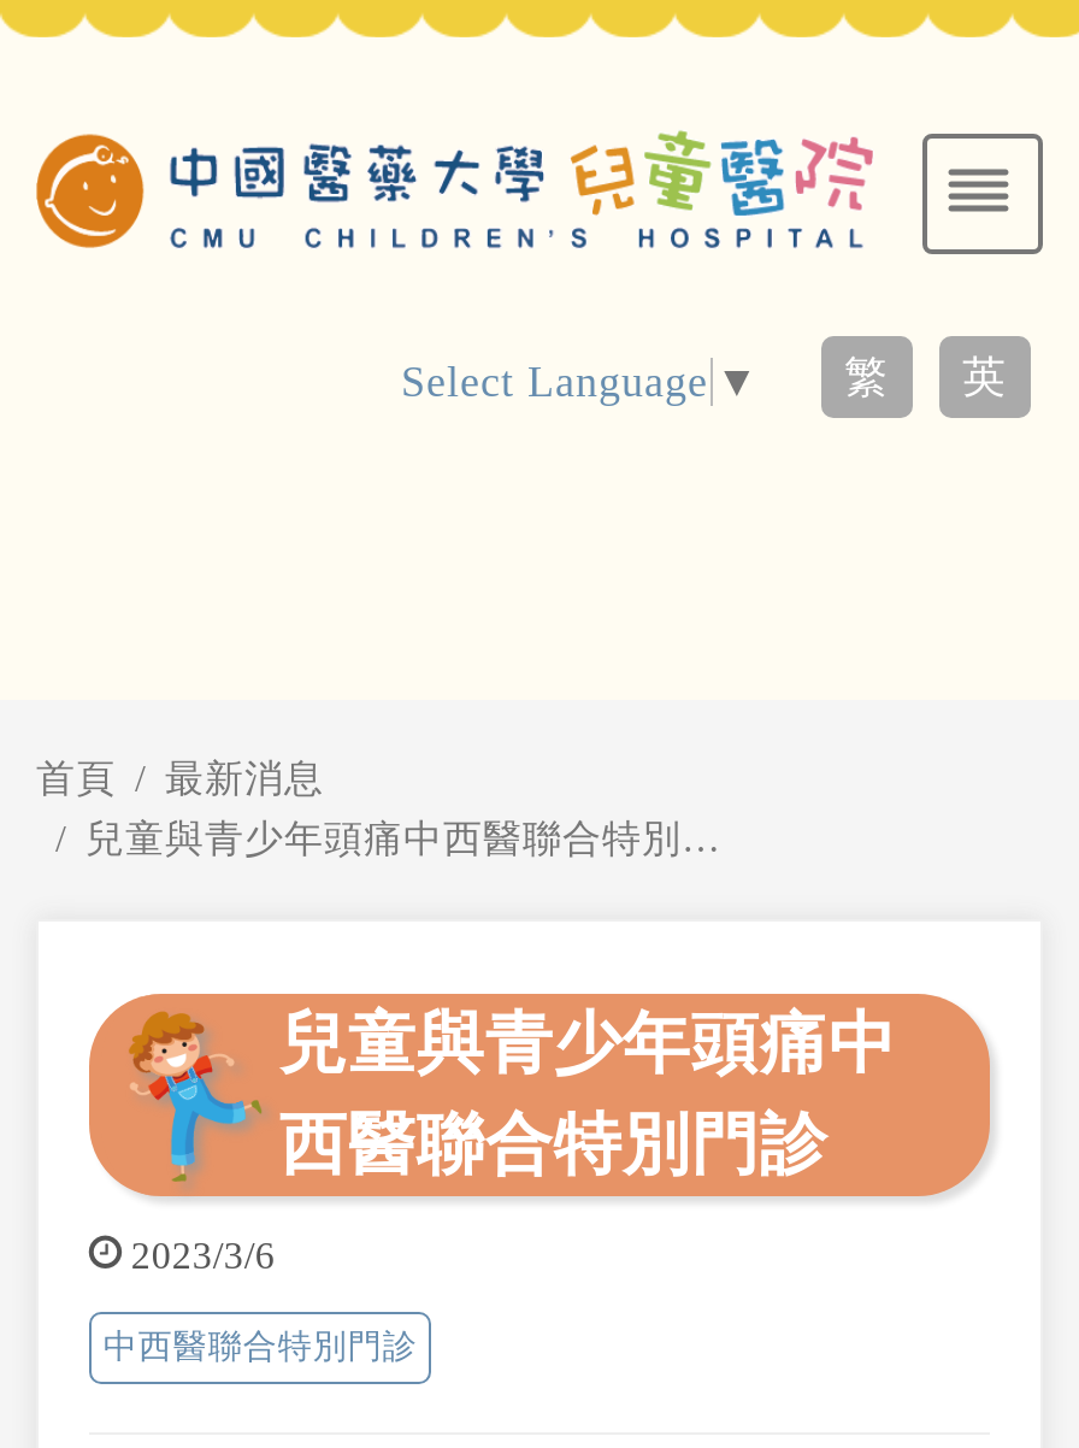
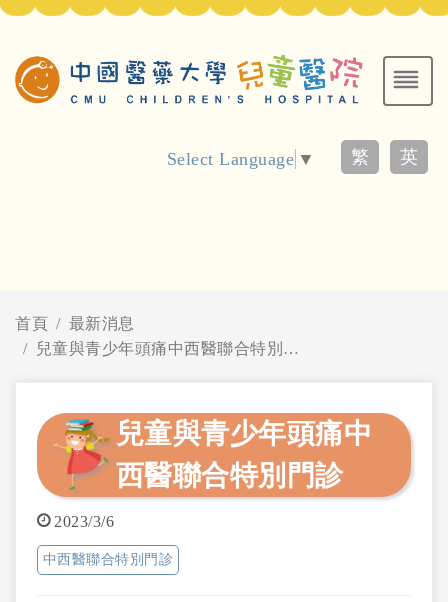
[128,1008,263,1182] [image] -> [54,418,110,490] [image]

